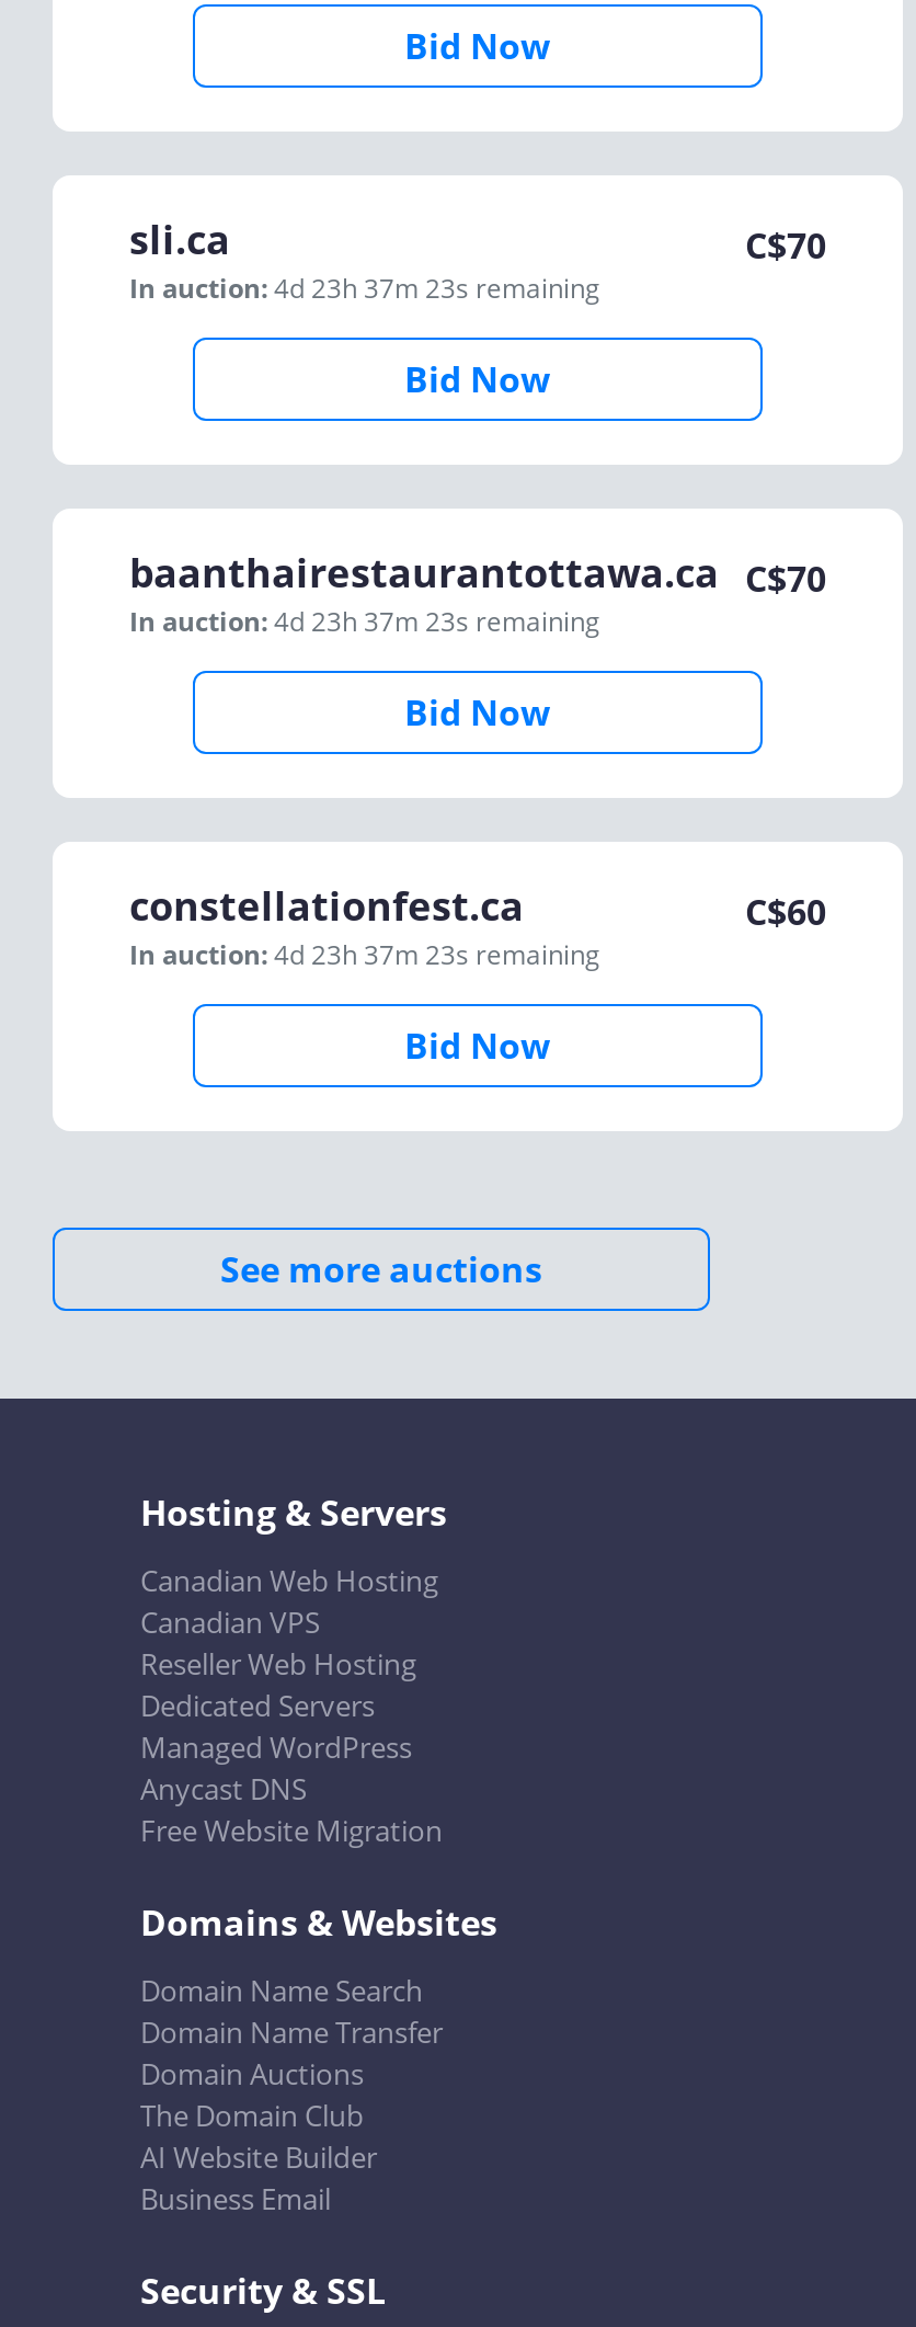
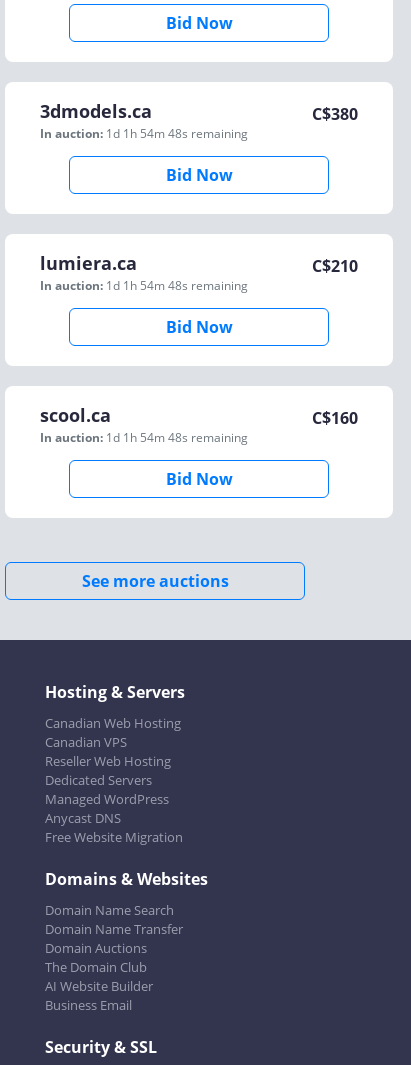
[129,213,600,307] sli.ca | In auction: 4d 23h 37m 23s remaining -> [40,99,248,142] 3dmodels.ca | In auction: 1d 1h 54m 48s remaining
[745,221,826,270] C$70 -> [312,103,358,125] C$380
[129,546,719,640] baanthairestaurantottawa.ca | In auction: 4d 23h 37m 23s remaining -> [40,251,248,294] lumiera.ca | In auction: 1d 1h 54m 48s remaining
[745,555,826,603] C$70 -> [312,255,358,277] C$210
[129,879,600,973] constellationfest.ca | In auction: 4d 23h 37m 23s remaining -> [40,403,248,446] scool.ca | In auction: 1d 1h 54m 48s remaining
[745,888,826,936] C$60 -> [312,407,358,429] C$160

